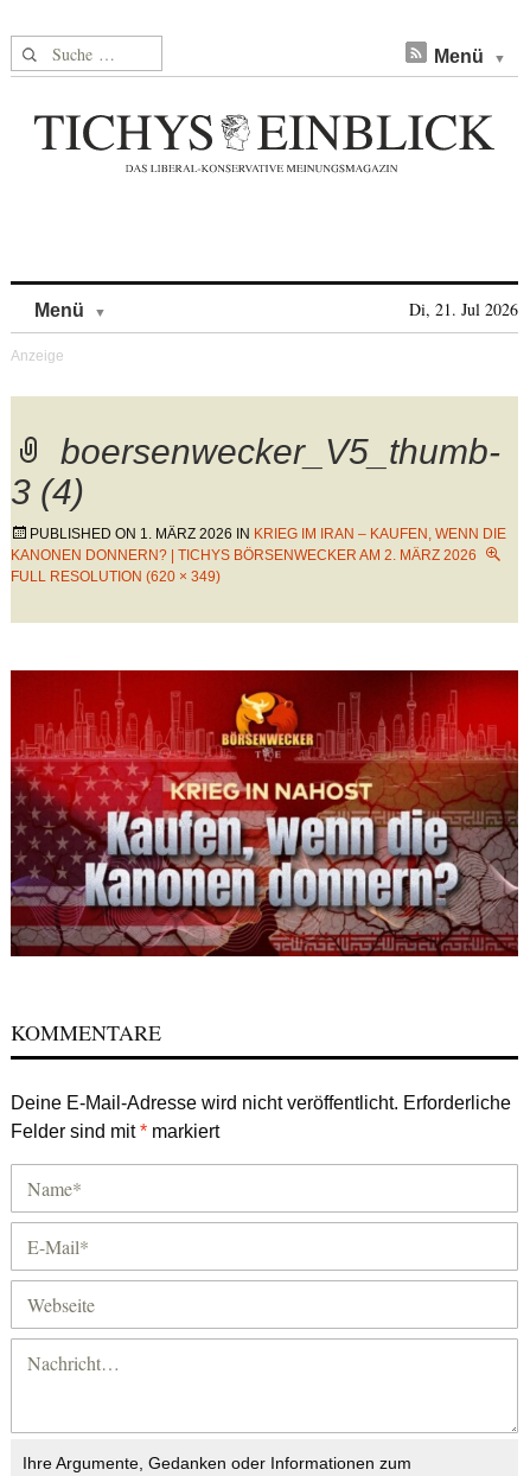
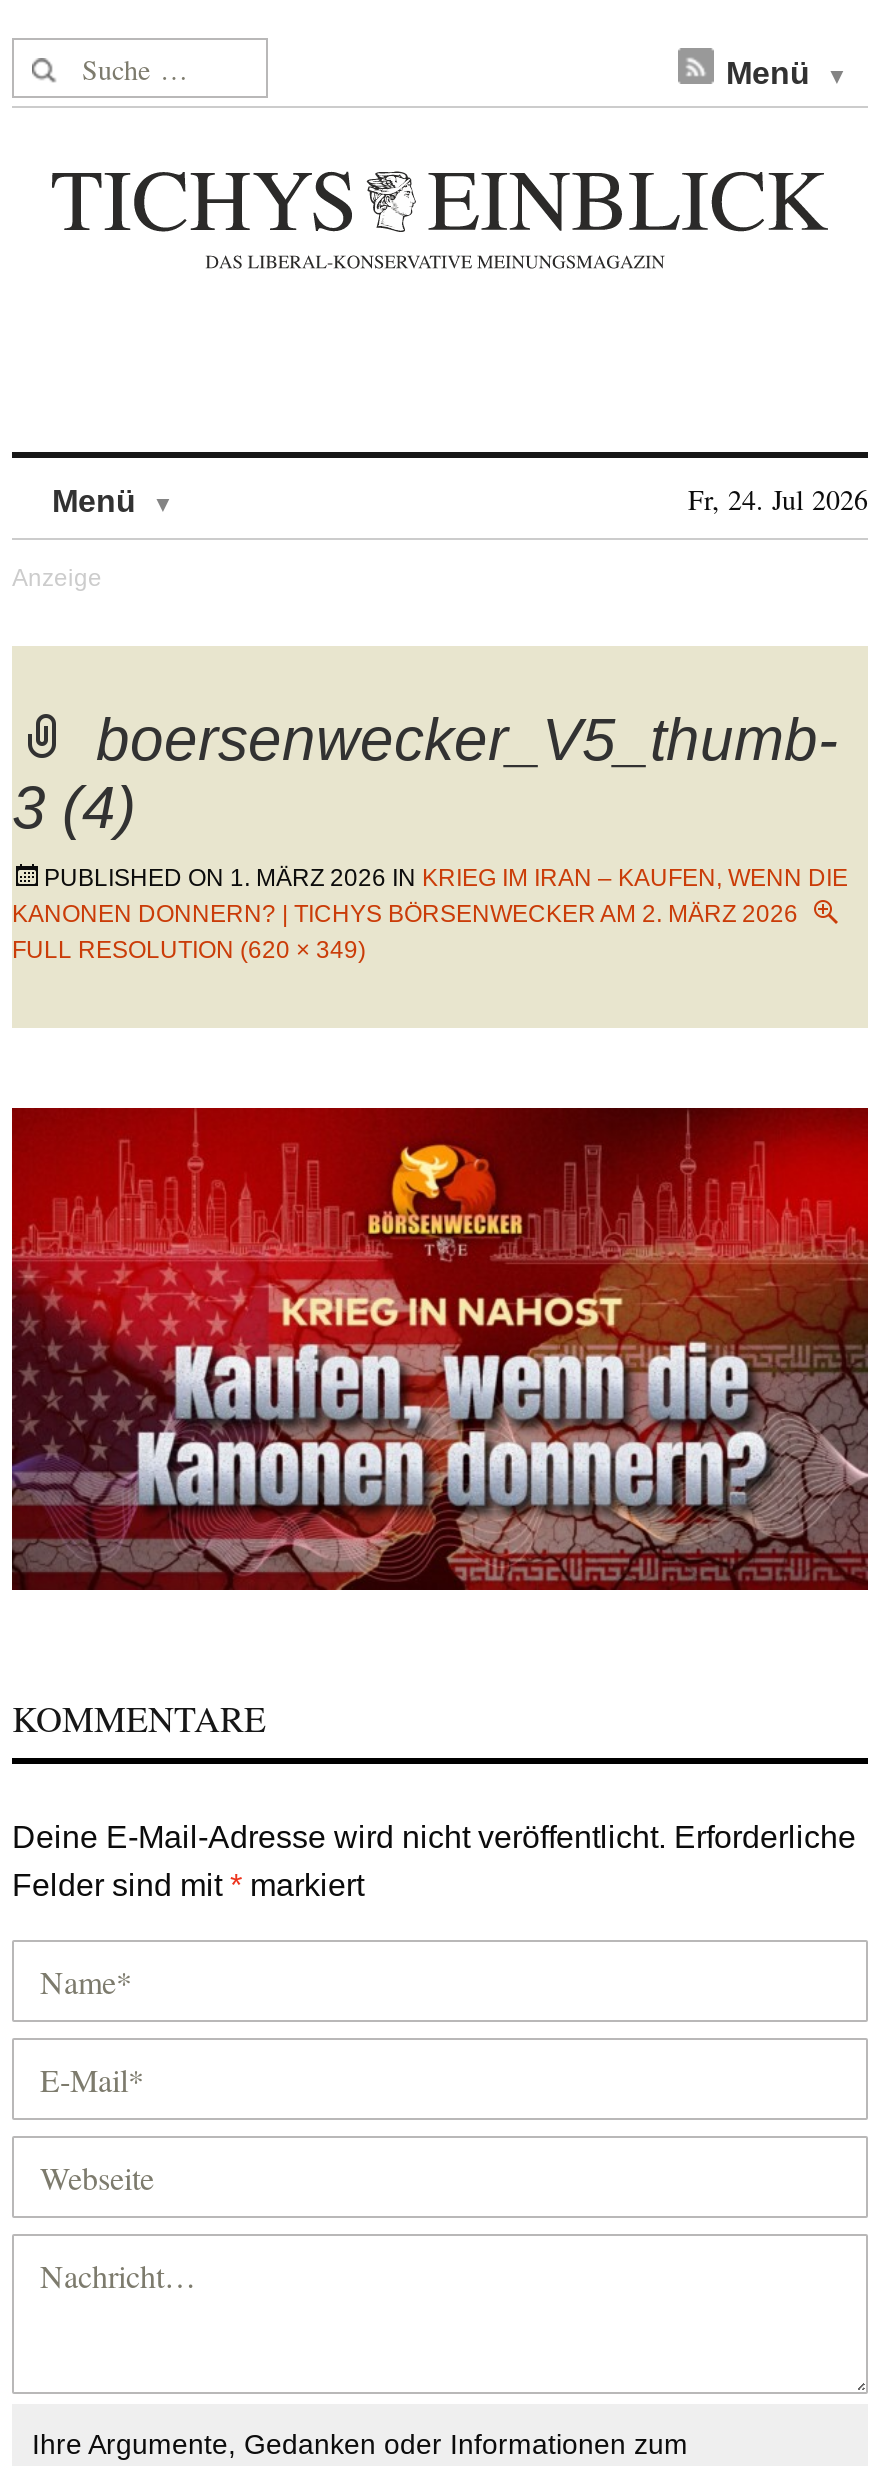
[409,298,518,320] Di, 21. Jul 2026 -> [688,480,868,518] Fr, 24. Jul 2026

